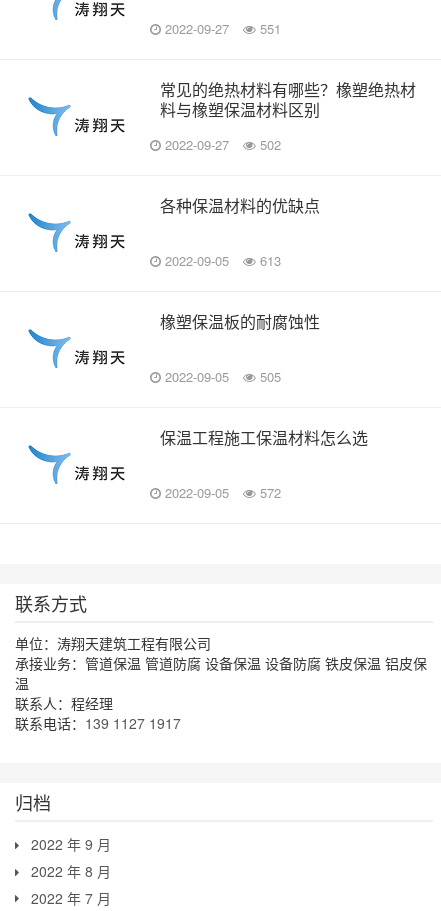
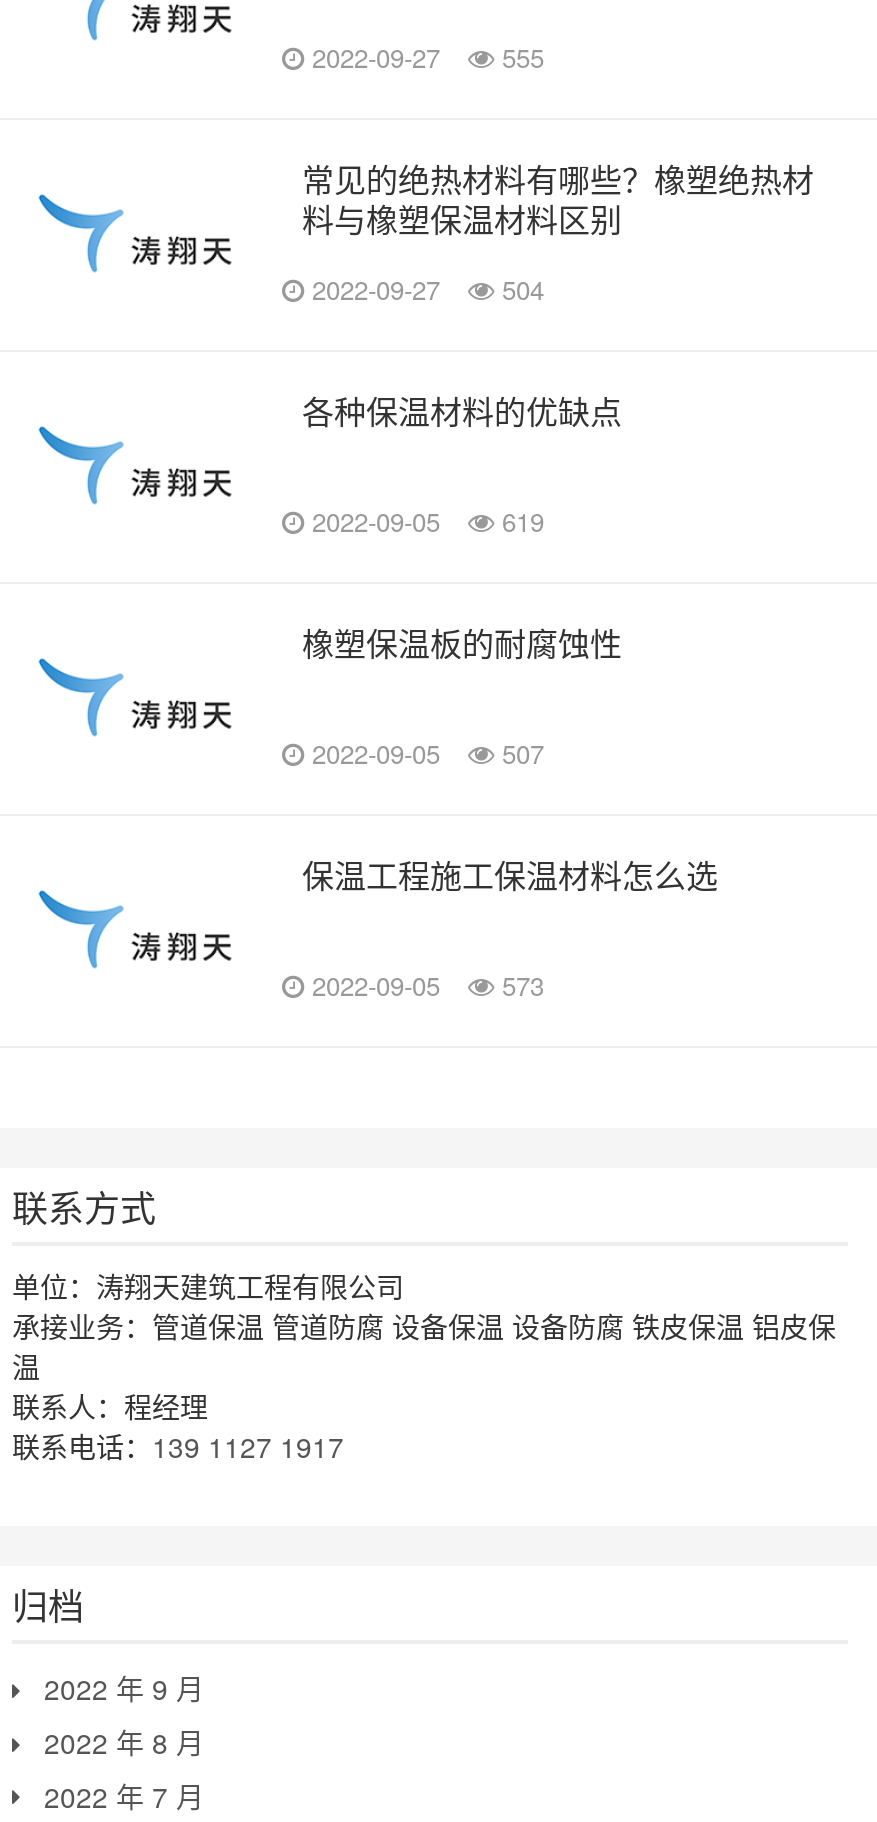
[165,19,281,38] 2022-09-27 551 -> [312,38,544,76] 2022-09-27 555
[165,135,281,154] 2022-09-27 502 -> [312,270,544,308] 2022-09-27 504
[165,251,281,270] 2022-09-05 613 -> [312,502,544,540] 2022-09-05 619
[165,367,281,386] 2022-09-05 505 -> [312,734,544,772] 2022-09-05 507
[165,483,281,502] 2022-09-05 572 -> [312,966,544,1004] 2022-09-05 573

